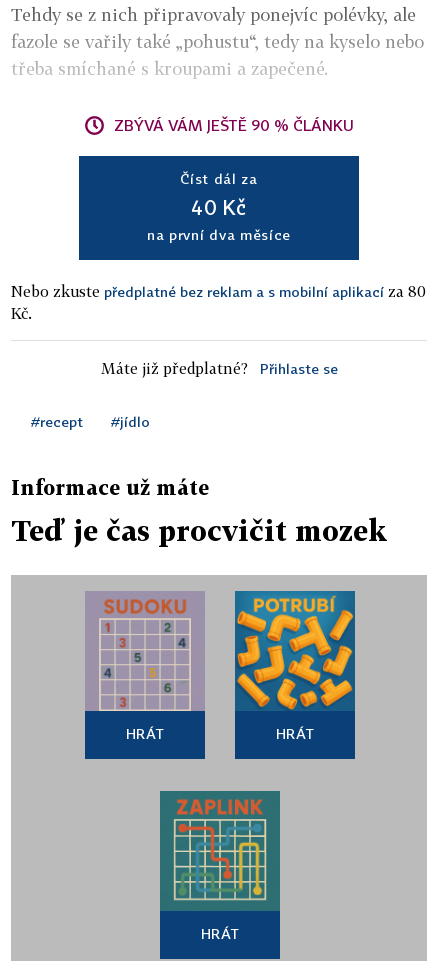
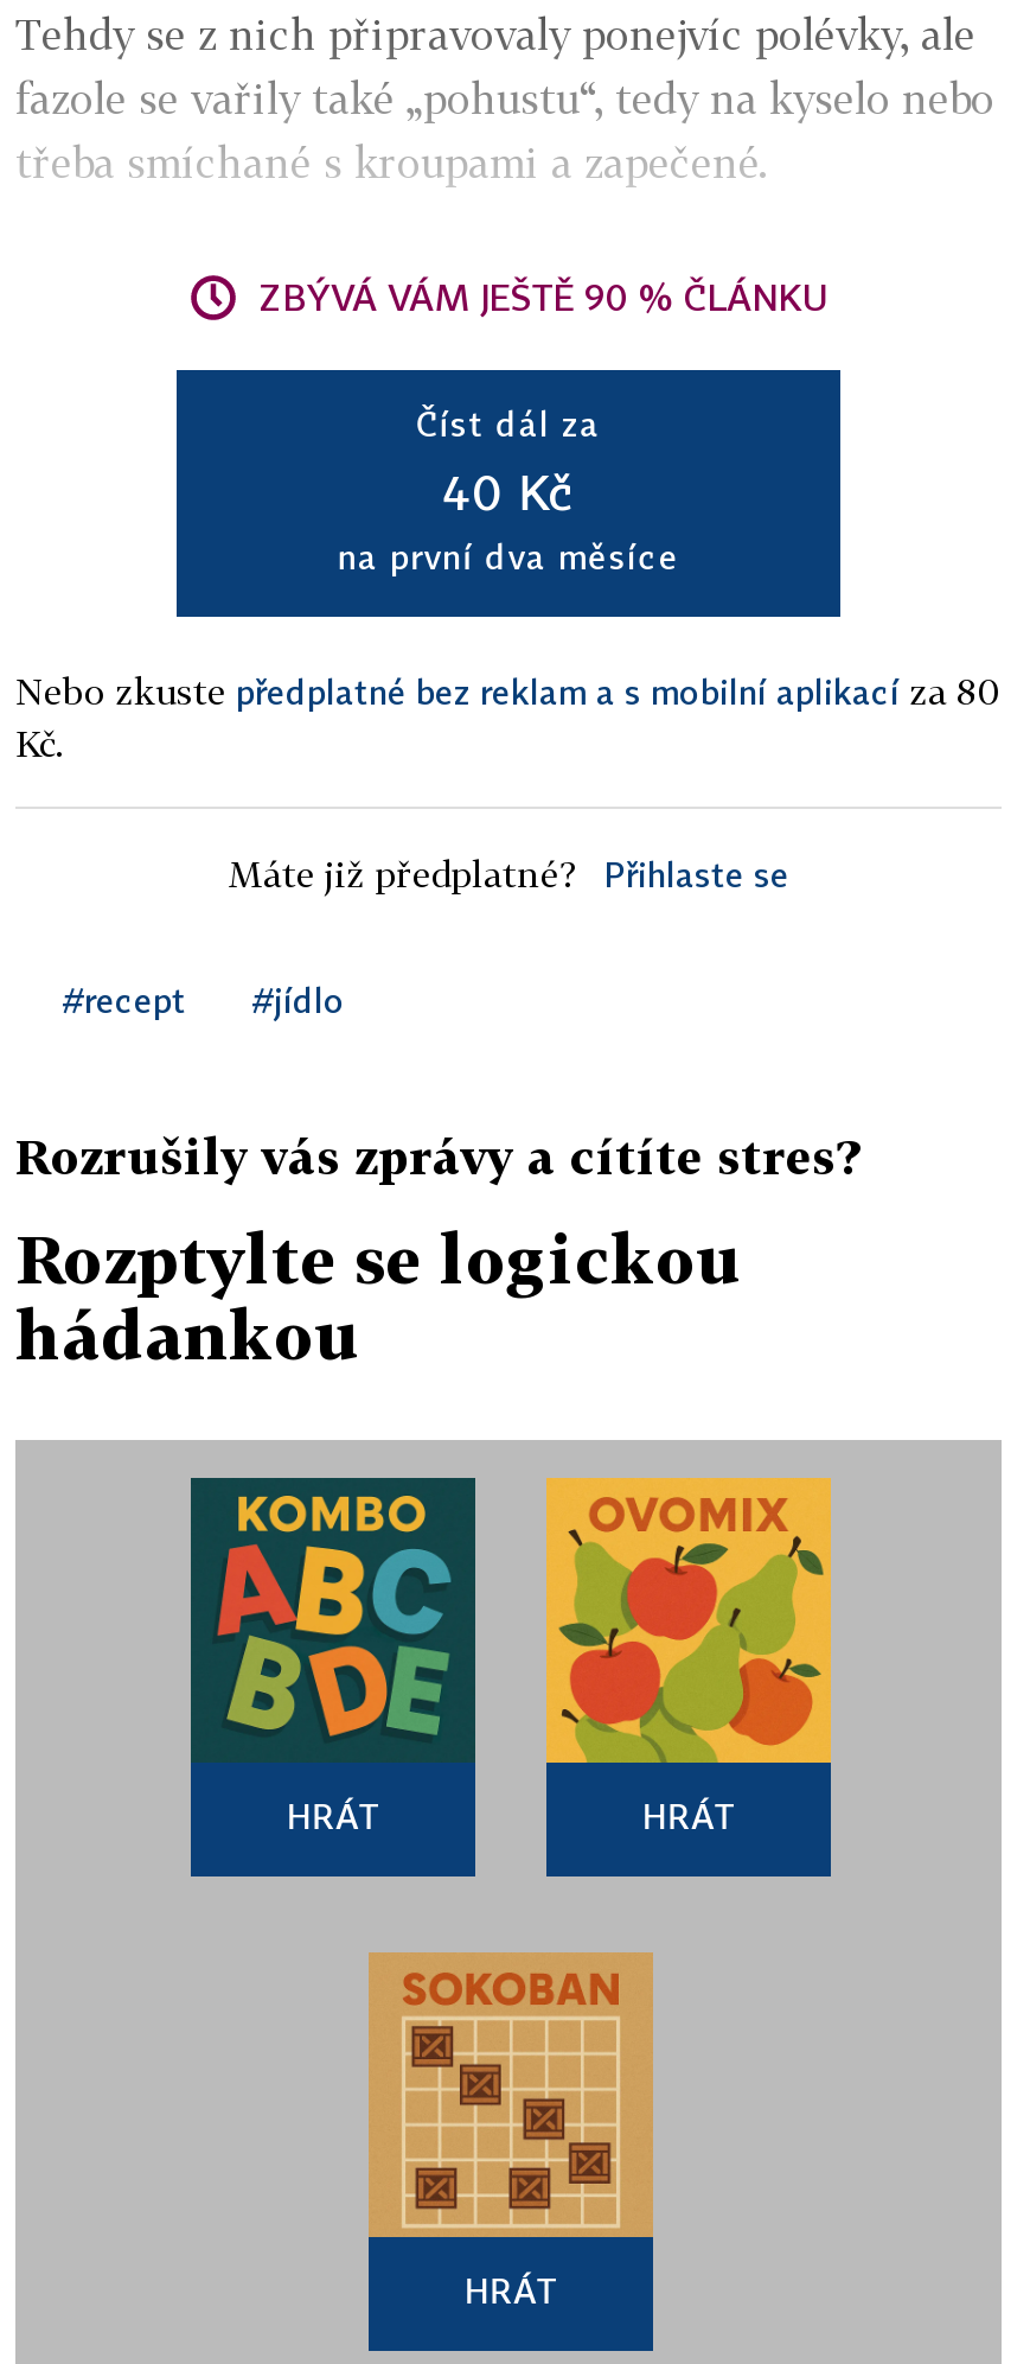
[11,475,209,499] Informace už máte -> [15,1127,859,1184] Rozrušily vás zprávy a cítíte stres?
[11,514,387,547] Teď je čas procvičit mozek -> [15,1219,743,1374] Rozptylte se logickou | hádankou
[85,591,205,712] [image] -> [188,1476,478,1763] [image]
[234,590,356,711] [image] -> [544,1476,833,1765] [image]
[159,790,281,911] [image] -> [369,1952,653,2239] [image]

